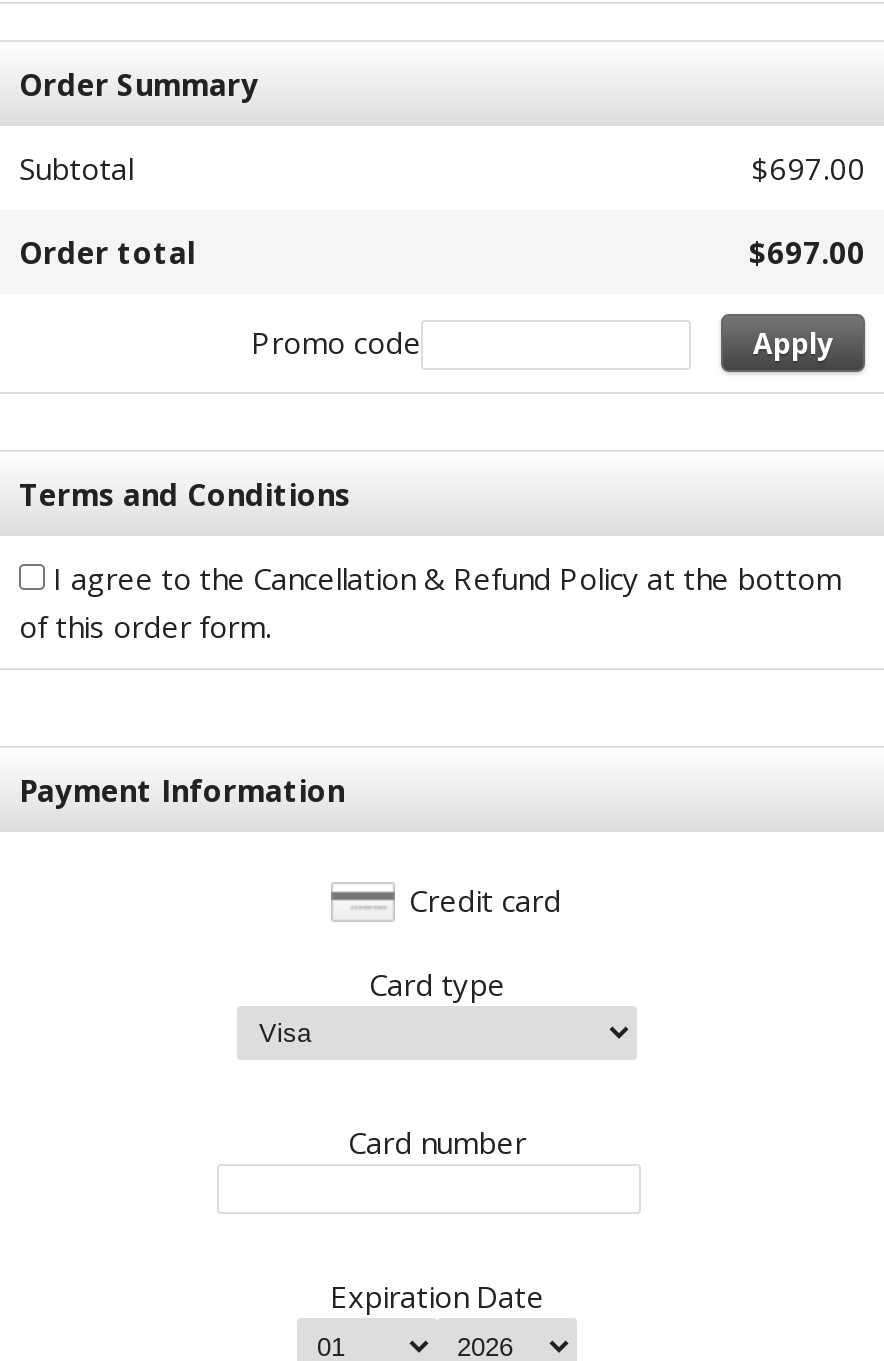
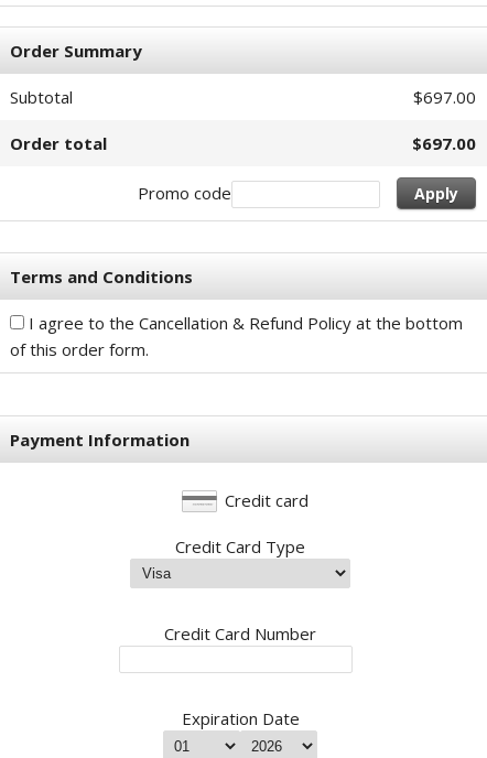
[369,965,505,1005] Card type -> [175,536,305,558] Credit Card Type
[348,1123,526,1163] Card number -> [164,623,316,645] Credit Card Number

